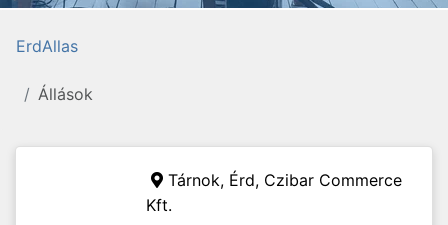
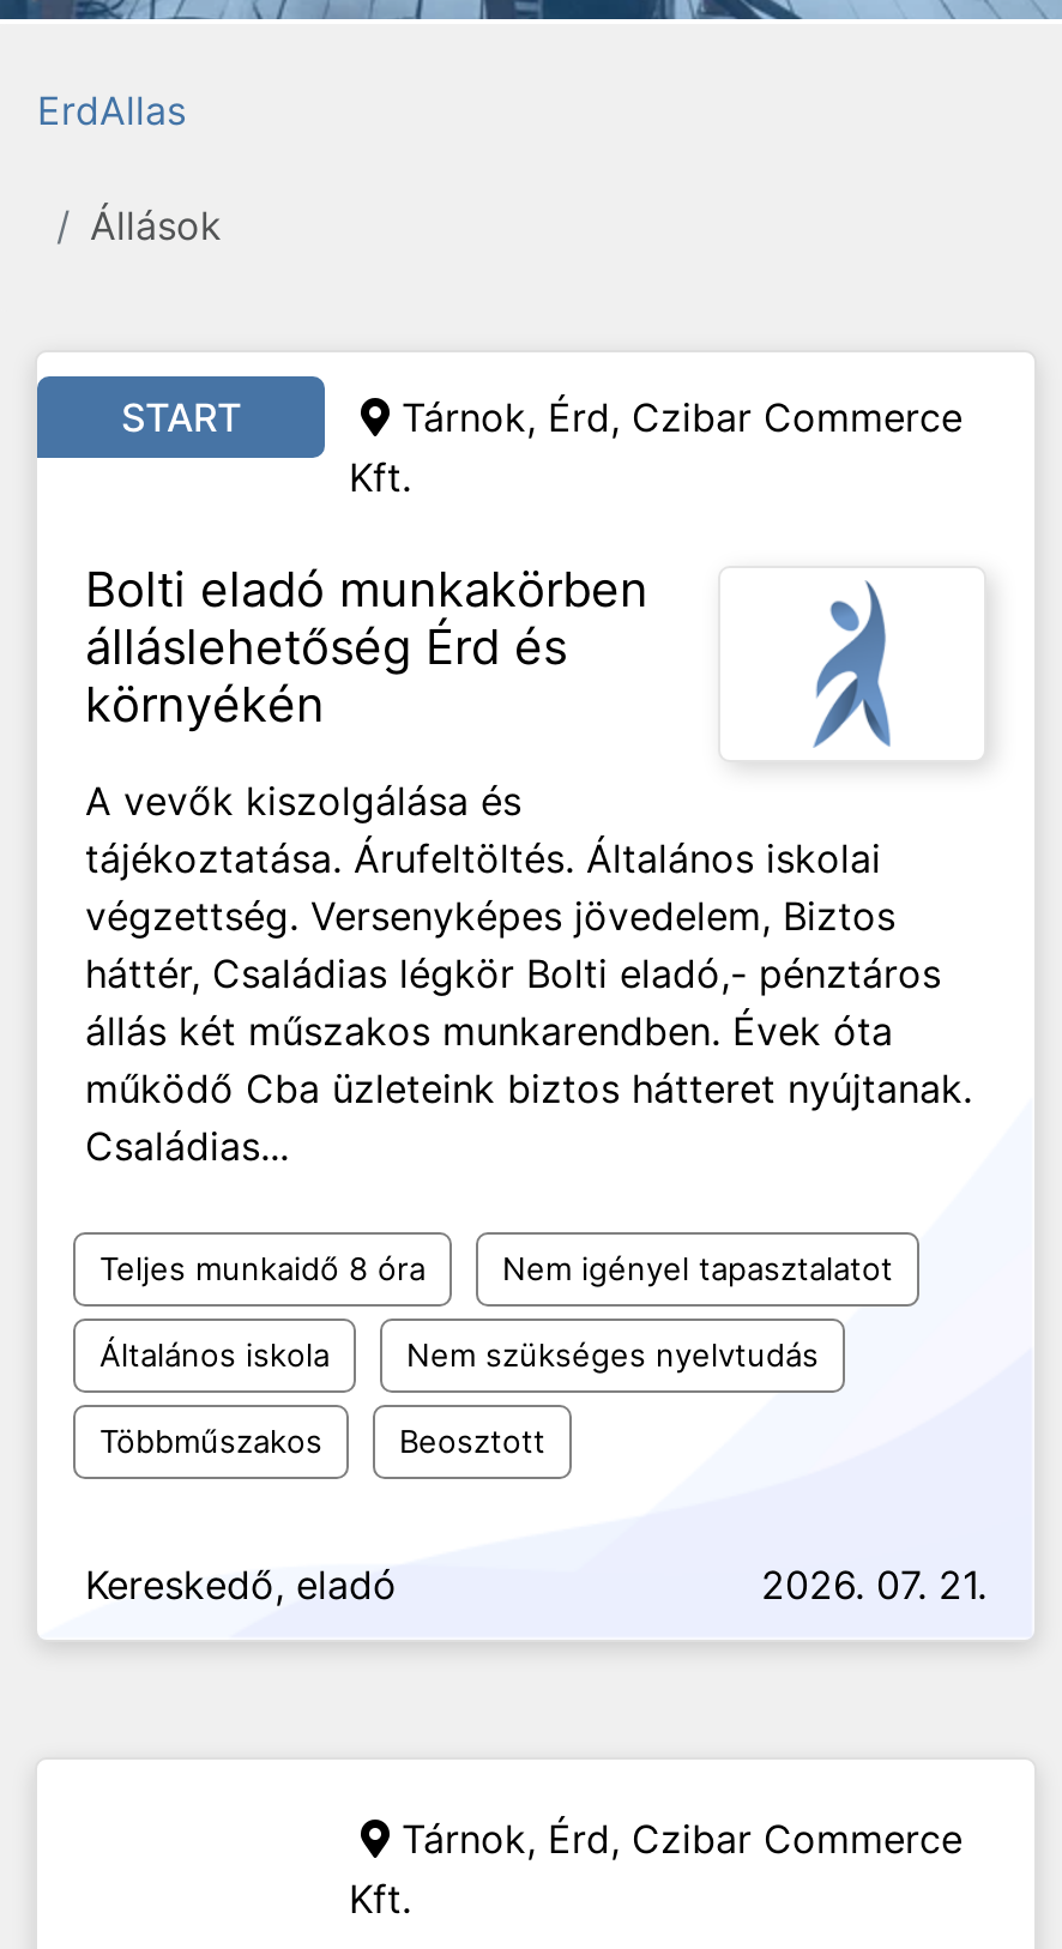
none -> [85,393,994,1609] [image] | START | Tárnok, Érd, Czibar Commerce | Kft. | Bolti eladó munkakörben | álláslehetőség Érd és | környékén | A vevők kiszolgálása és | tájékoztatása. Árufeltöltés. Általános iskolai | végzettség. Versenyképes jövedelem, Biztos | háttér, Családias légkör Bolti eladó,- pénztáros | állás két műszakos munkarendben. Évek óta | működő Cba üzleteink biztos hátteret nyújtanak. | Családias... | Teljes munkaidő 8 óra | Nem igényel tapasztalatot | Általános iskola | Nem szükséges nyelvtudás | Többműszakos | Beosztott | Kereskedő, eladó | 2026. 07. 21.

